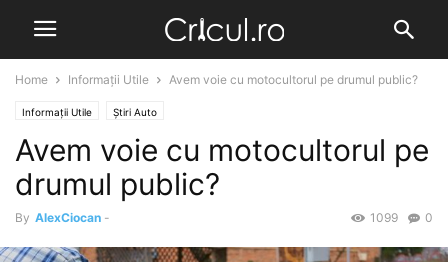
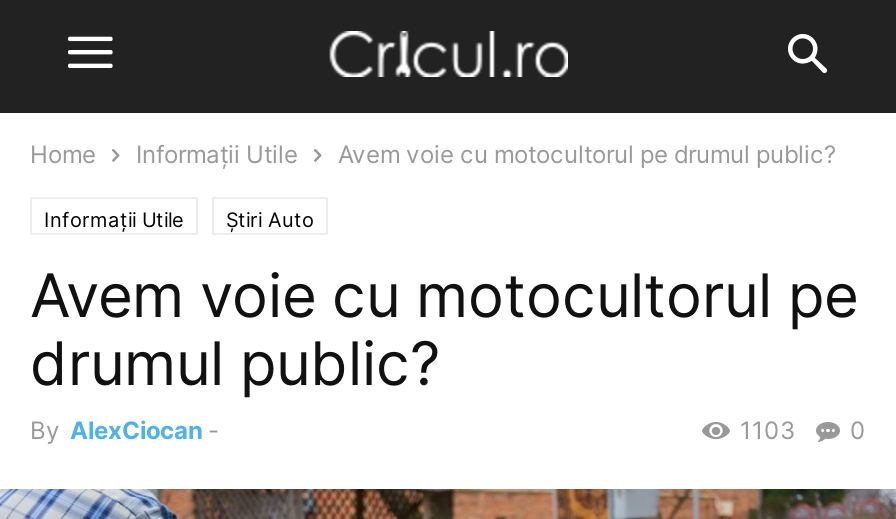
[370,210,433,225] 1099 0 -> [740,415,866,445] 1103 0

